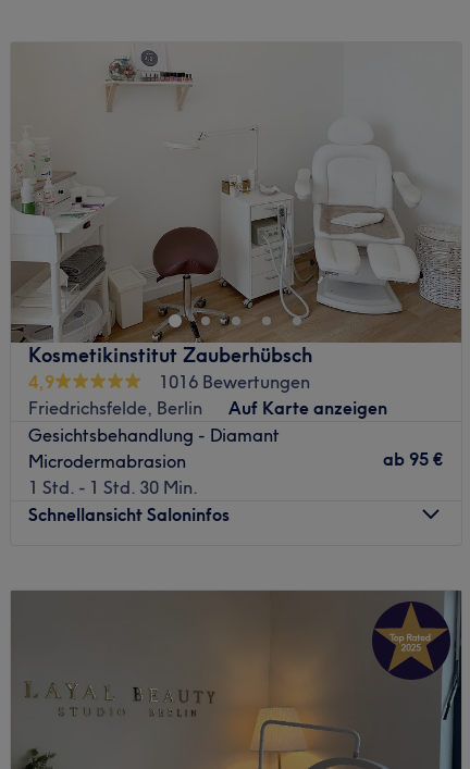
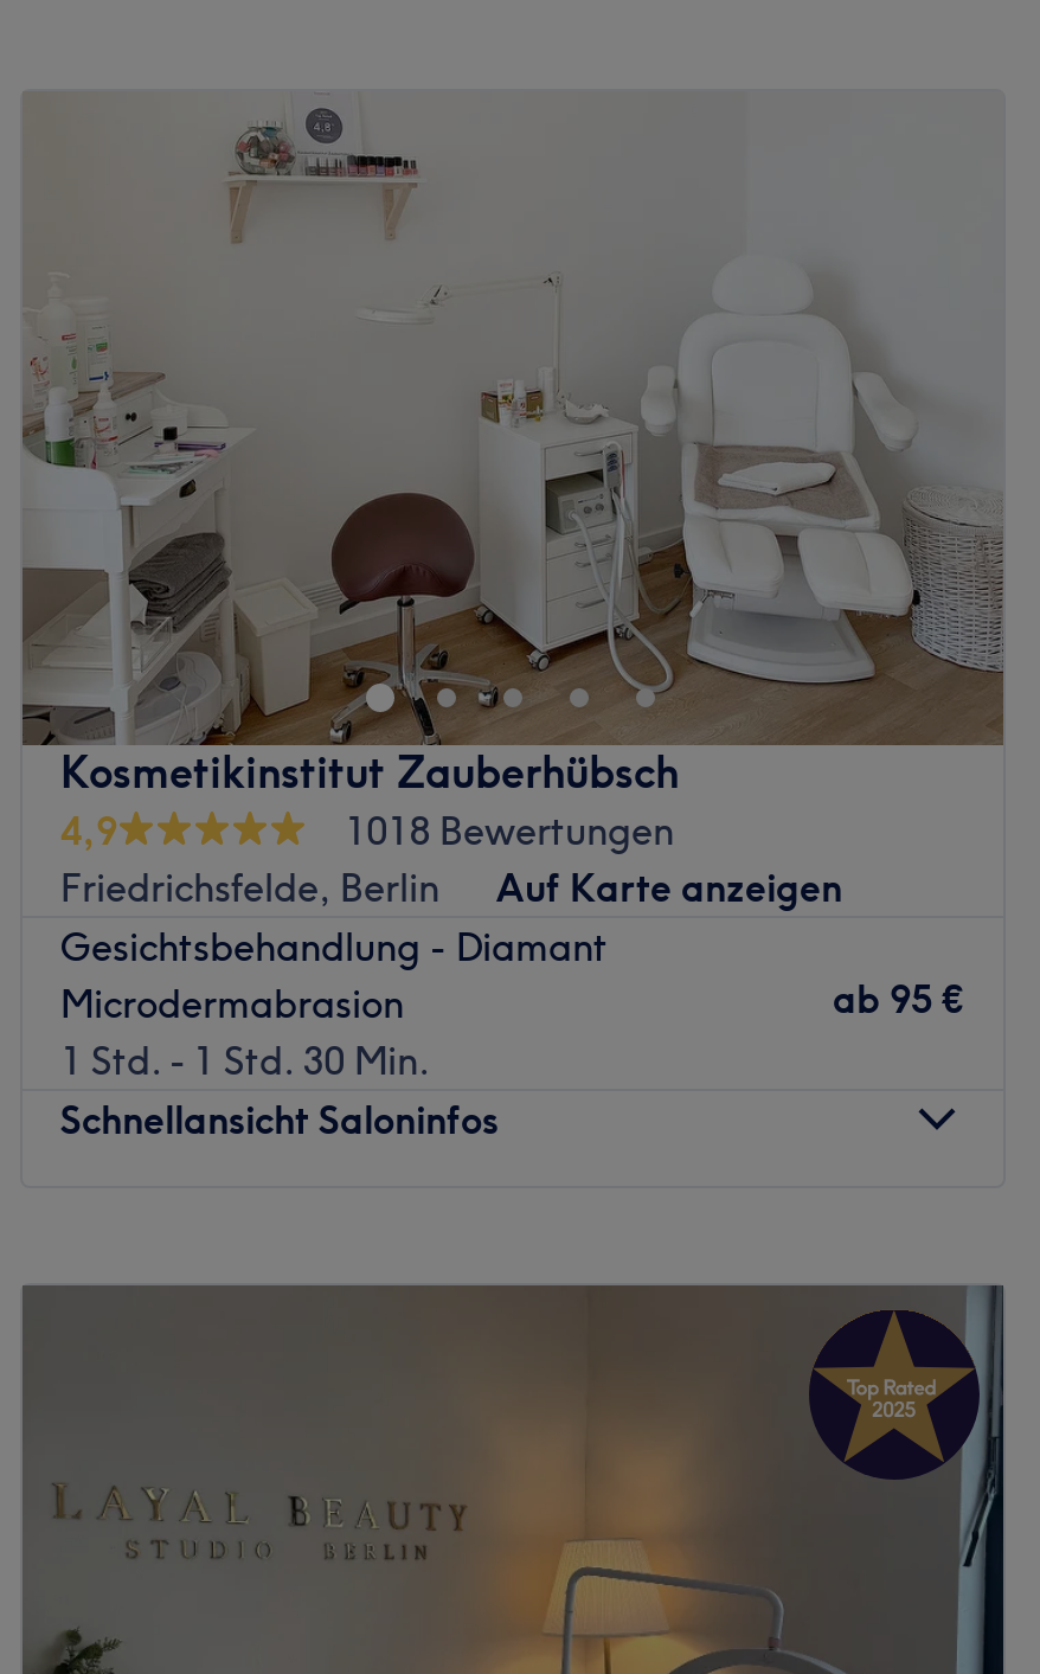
[159,371,310,393] 1016 Bewertungen -> [345,807,674,854] 1018 Bewertungen

